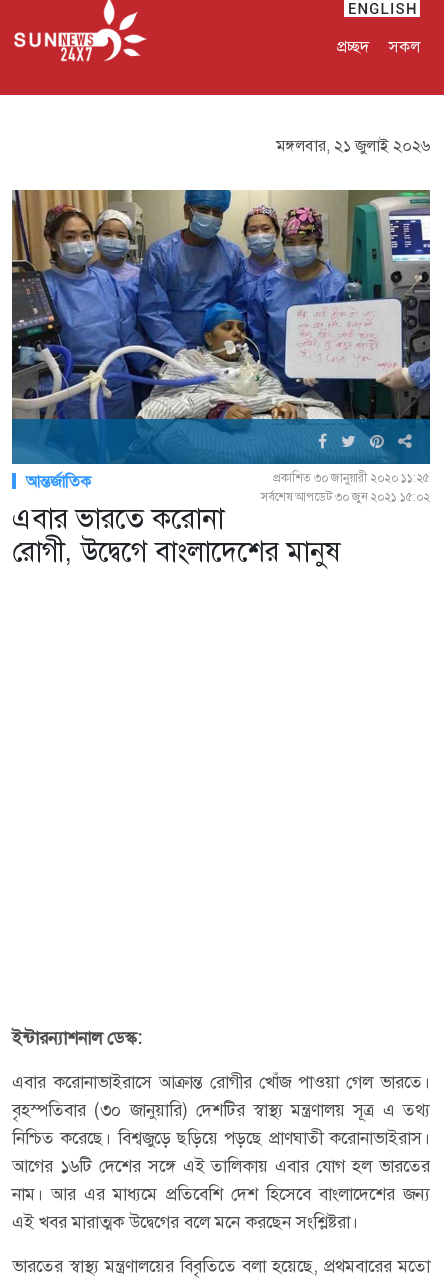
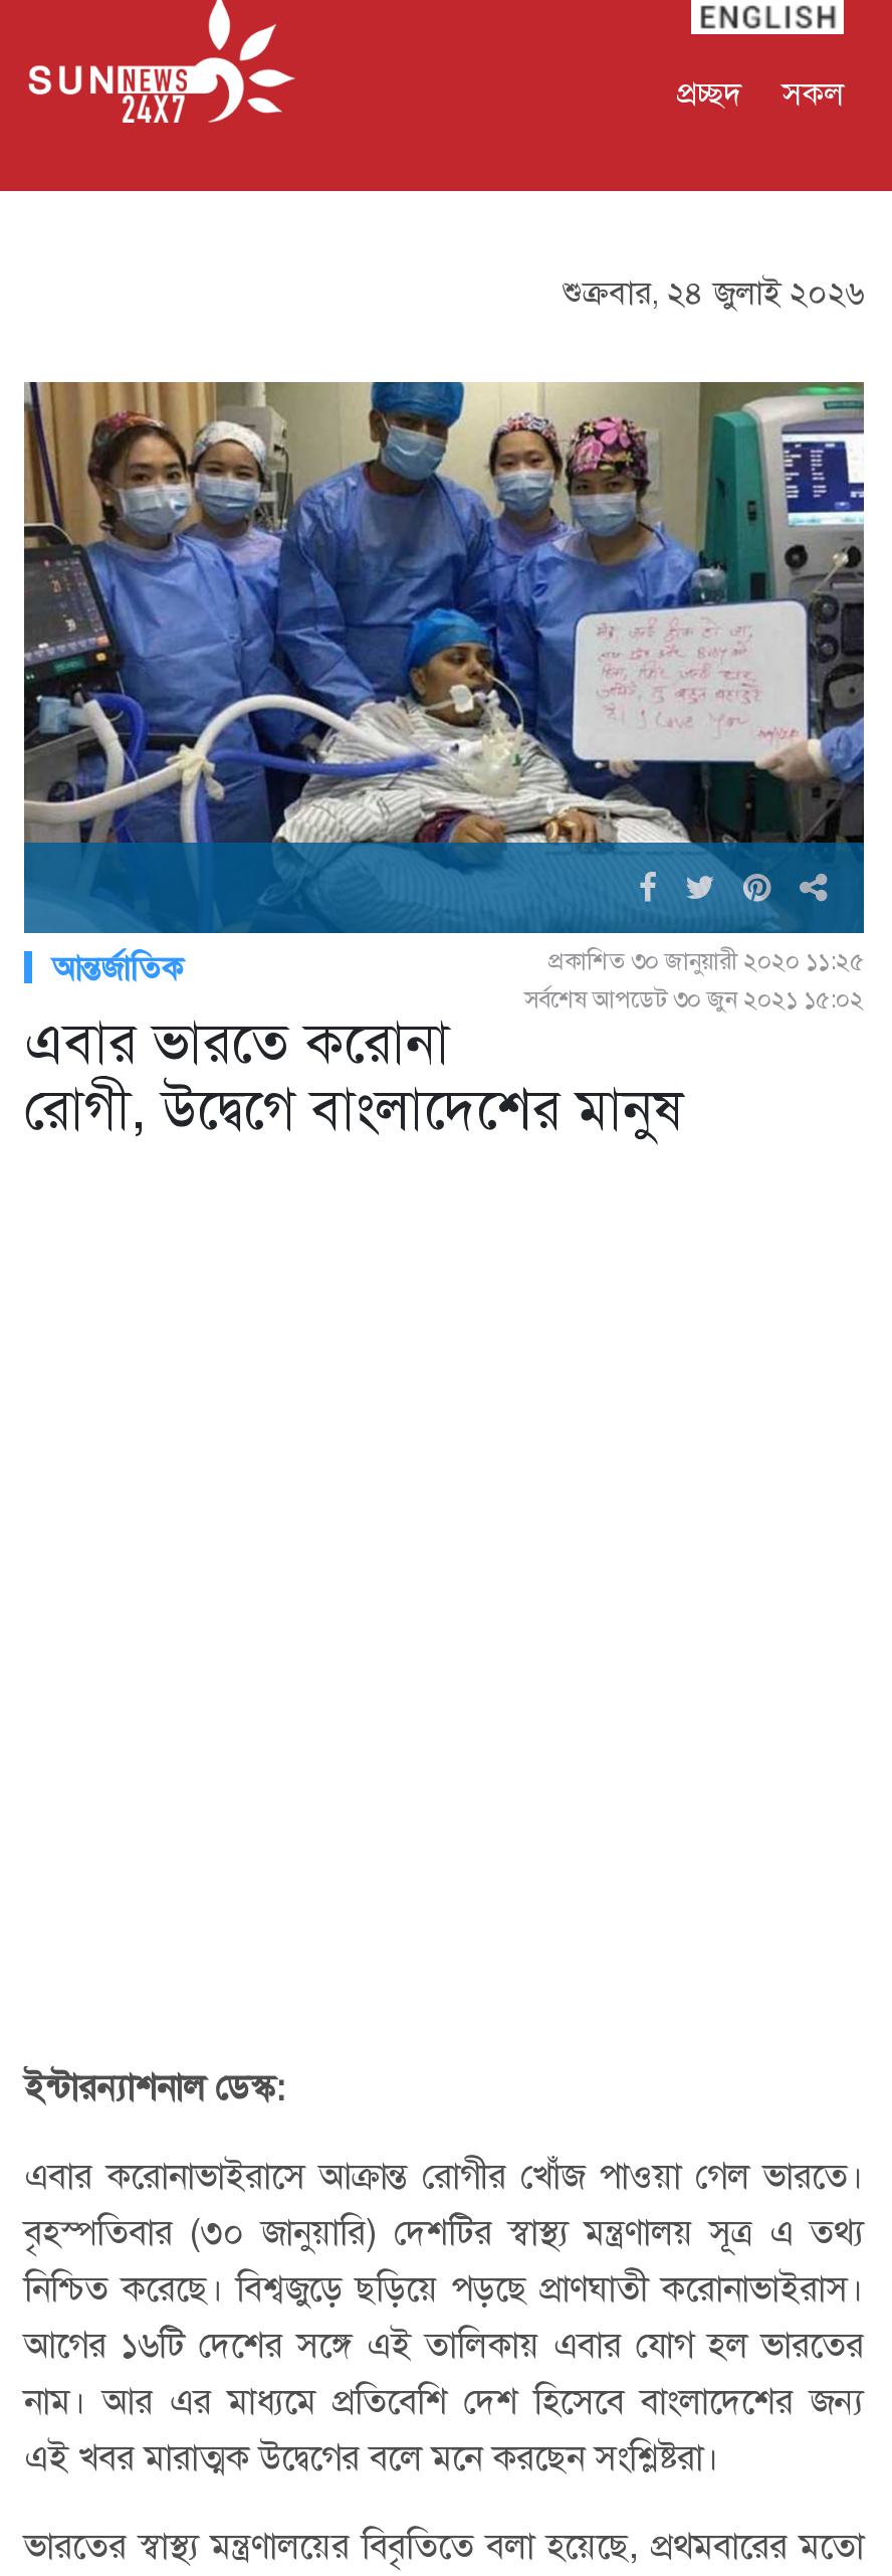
[276,135,430,156] মঙ্গলবার, ২১ জুলাই ২০২৬ -> [563,271,864,314] শুক্রবার, ২৪ জুলাই ২০২৬

